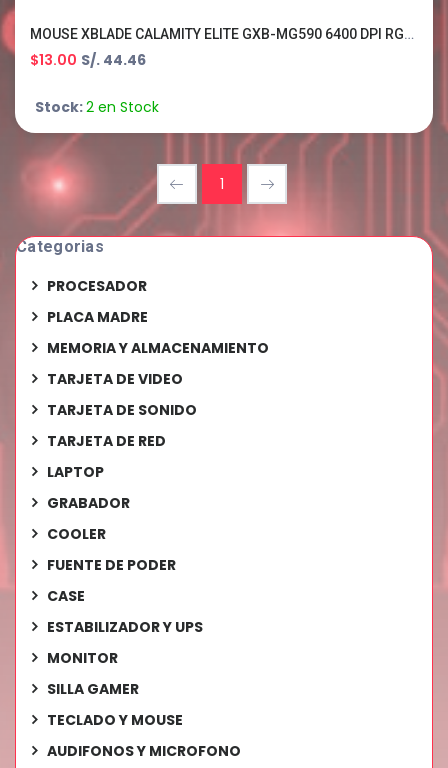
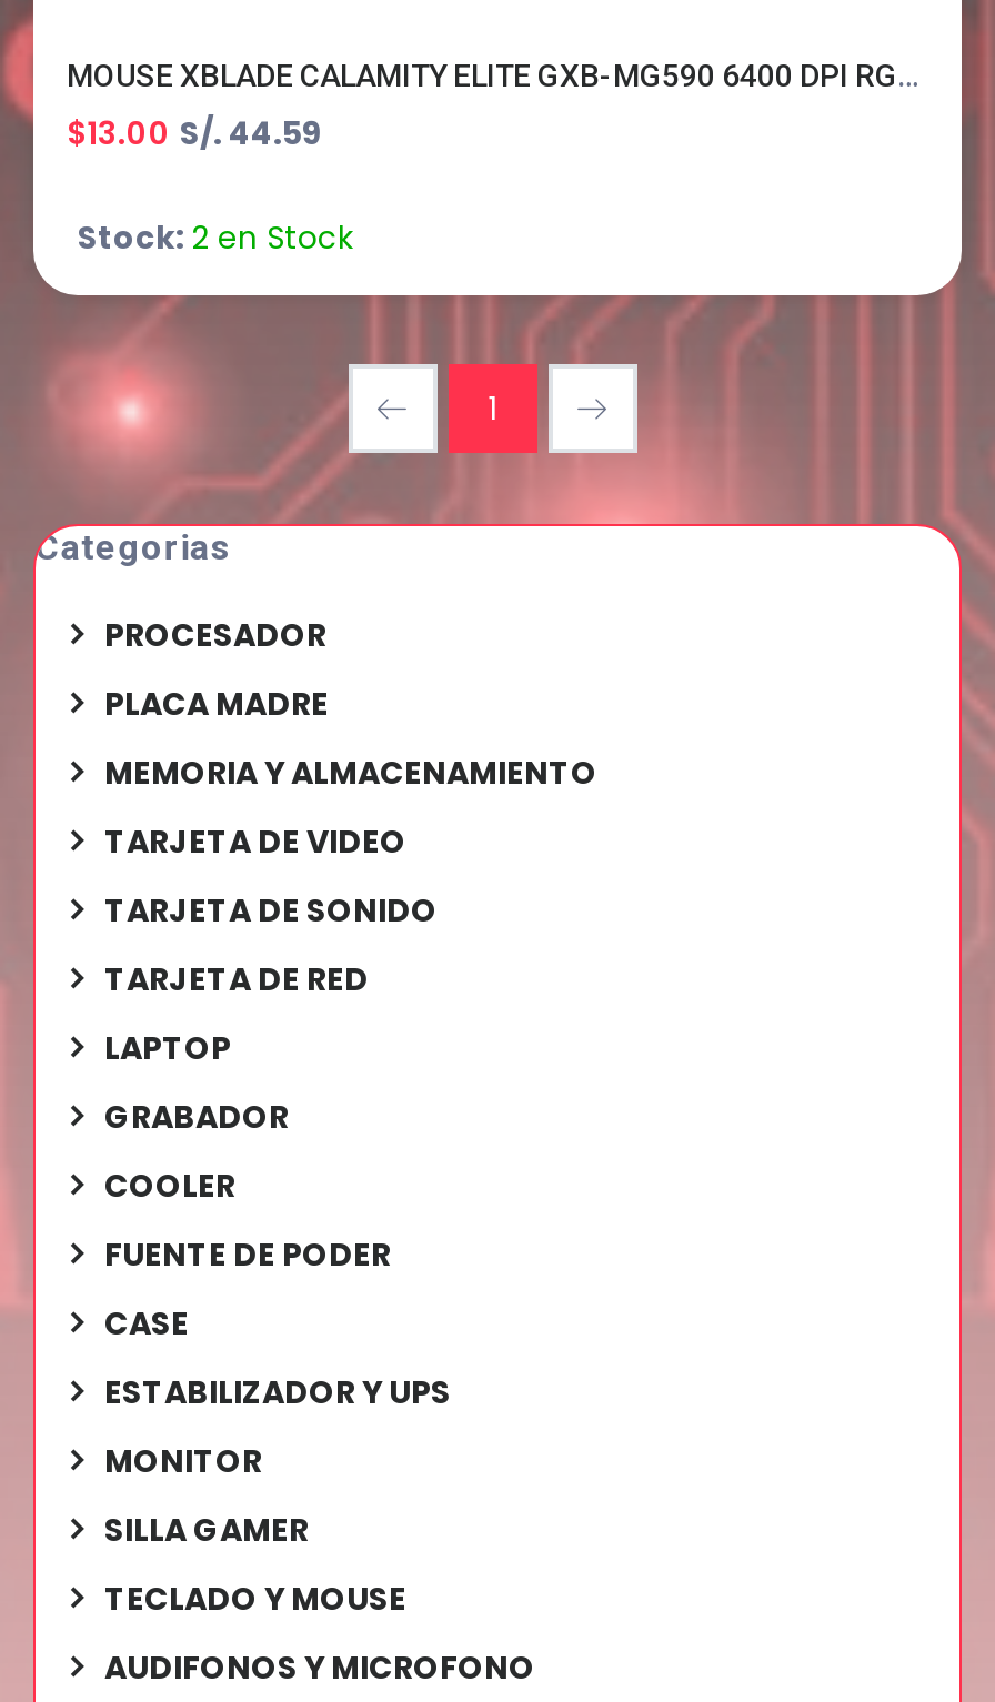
[30,50,146,70] $13.00 S/. 44.46 -> [67,111,322,156] $13.00 S/. 44.59

